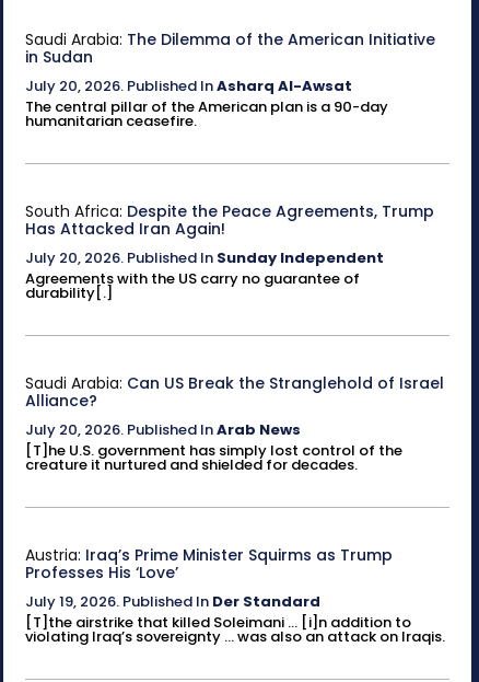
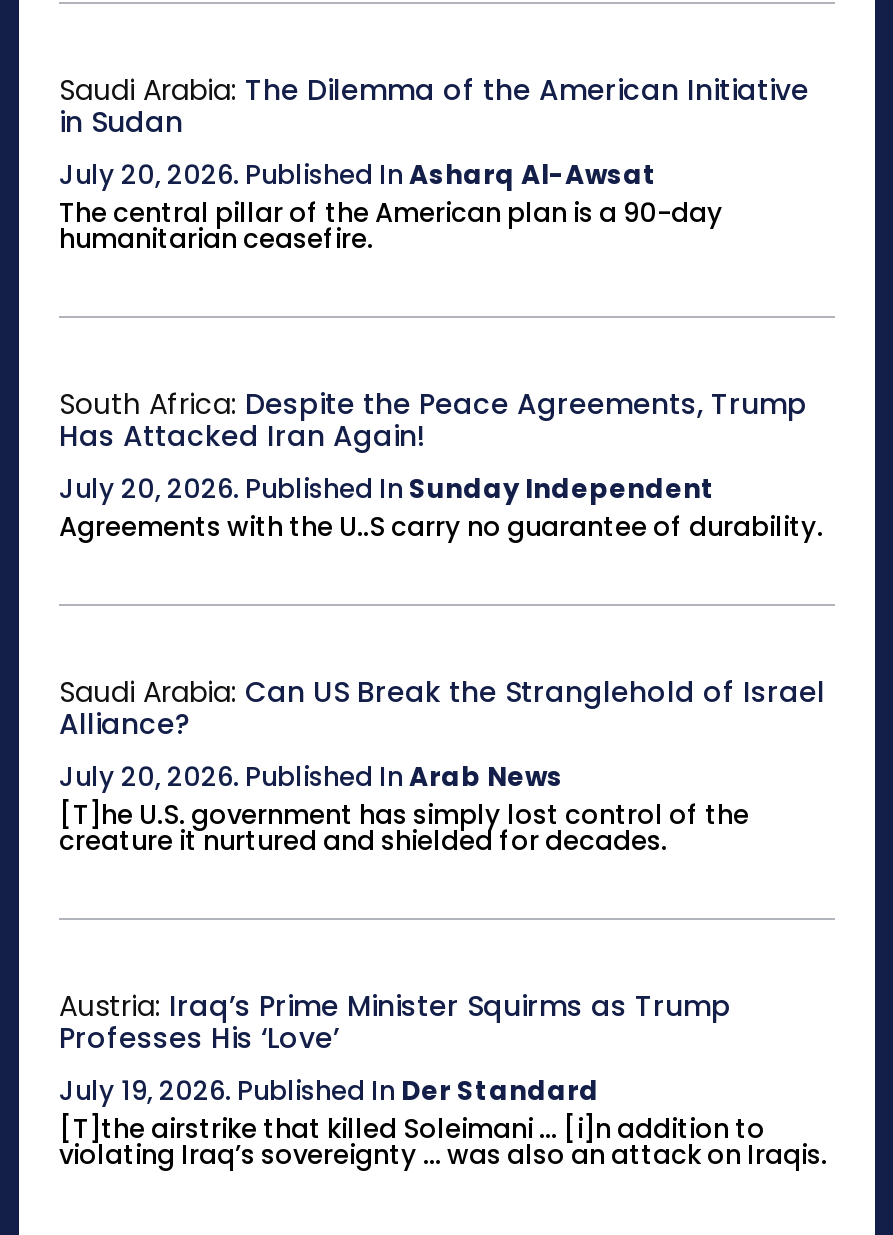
[25,268,360,303] Agreements with the US carry no guarantee of | durability[.] -> [59,508,823,546] Agreements with the U..S carry no guarantee of durability.

